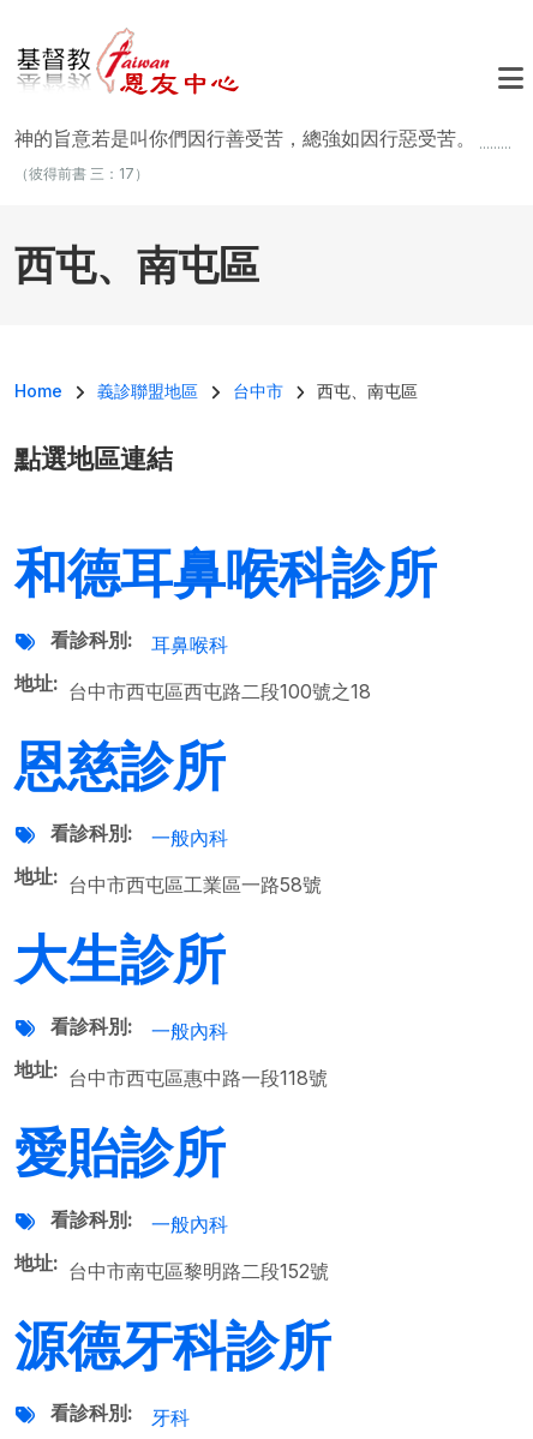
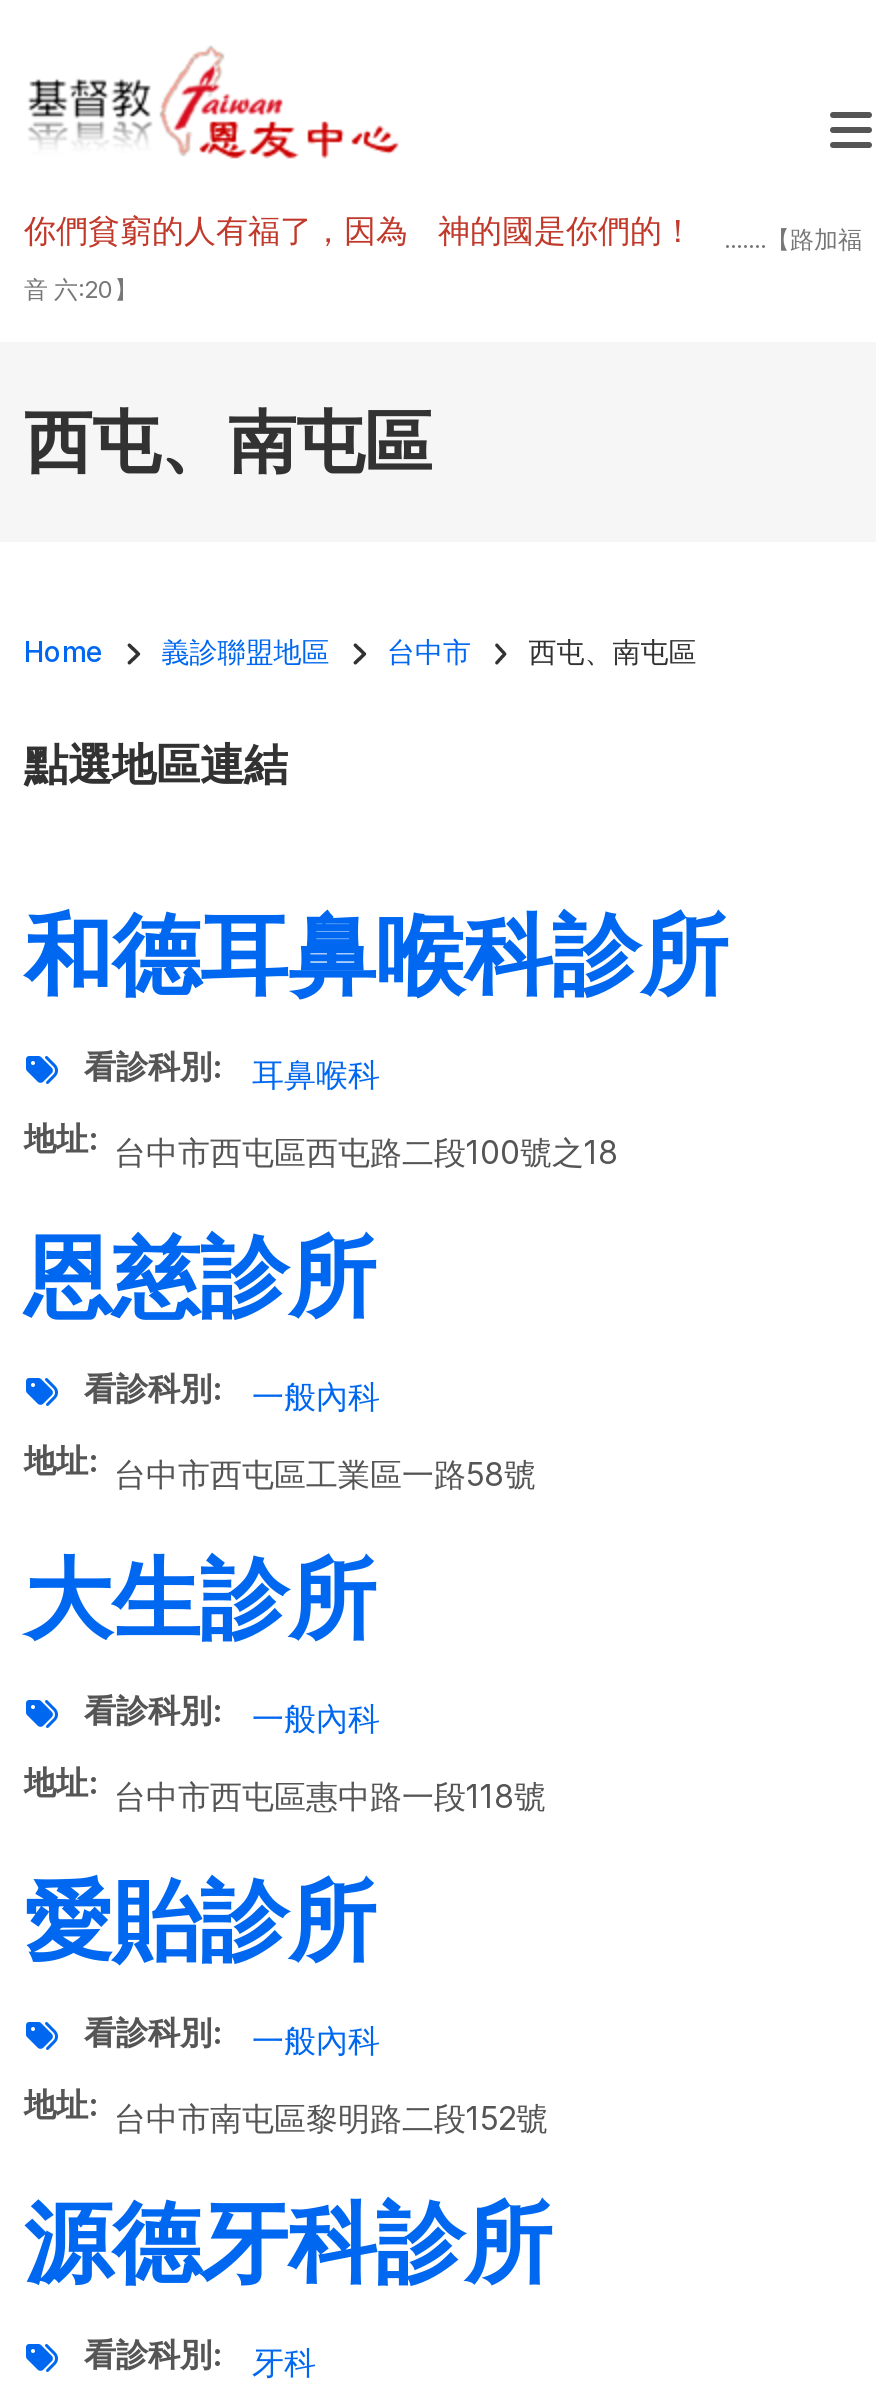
[14,126,511,152] 神的旨意若是叫你們因行善受苦，總強如因行惡受苦。......... -> [24,210,862,254] 你們貧窮的人有福了，因為 神的國是你們的！.......【路加福
[14,164,149,182] （彼得前書 三：17） -> [24,274,138,304] 音 六:20】

